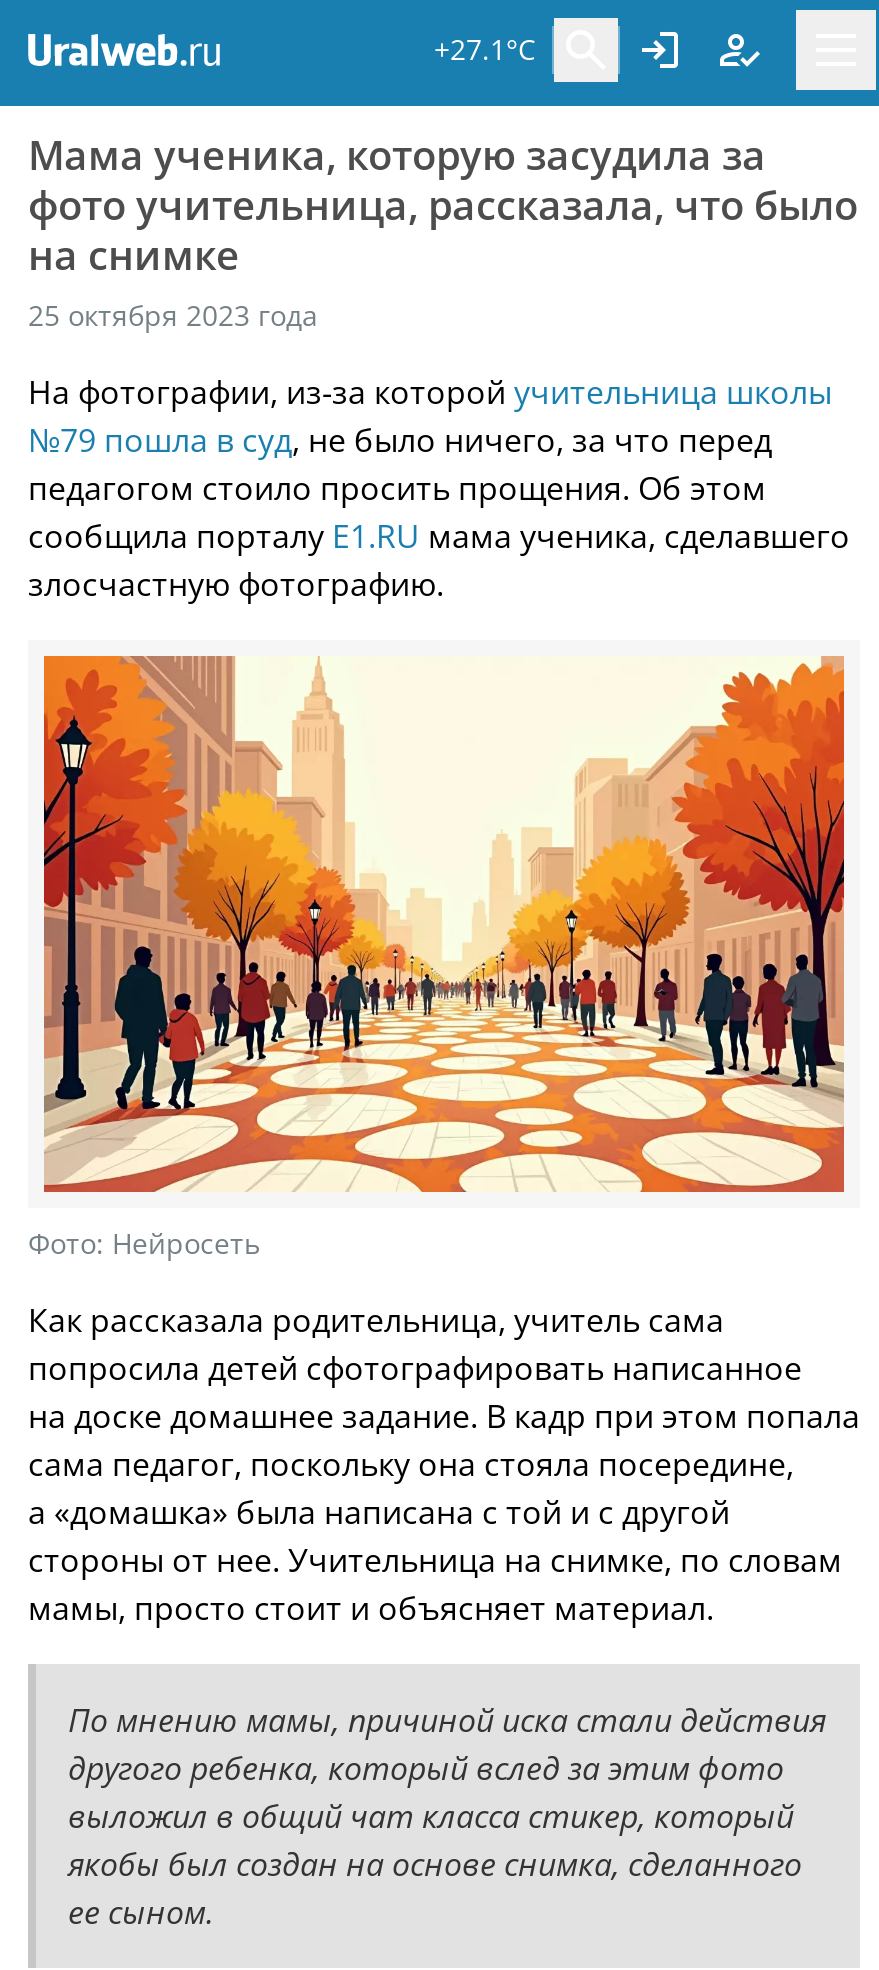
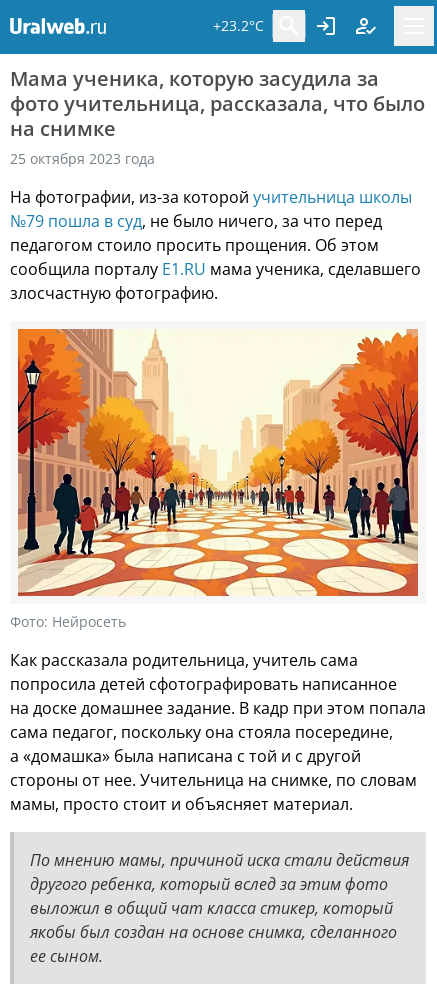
[434,30,536,68] +27.1°C -> [213,16,264,35] +23.2°C

